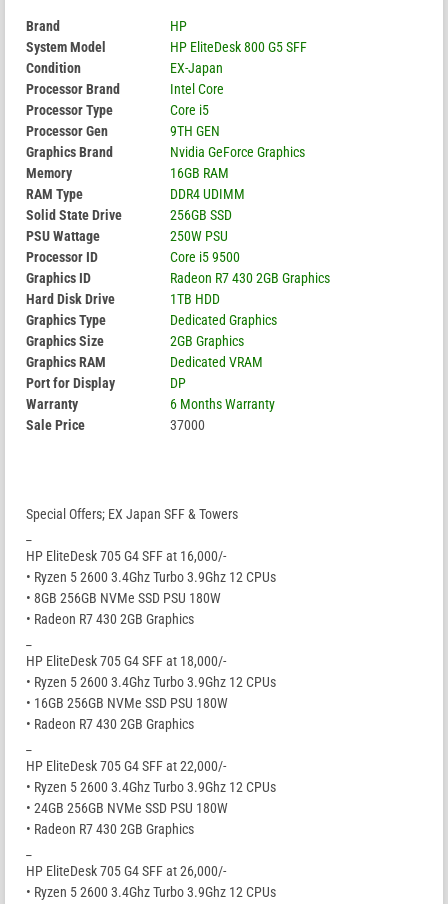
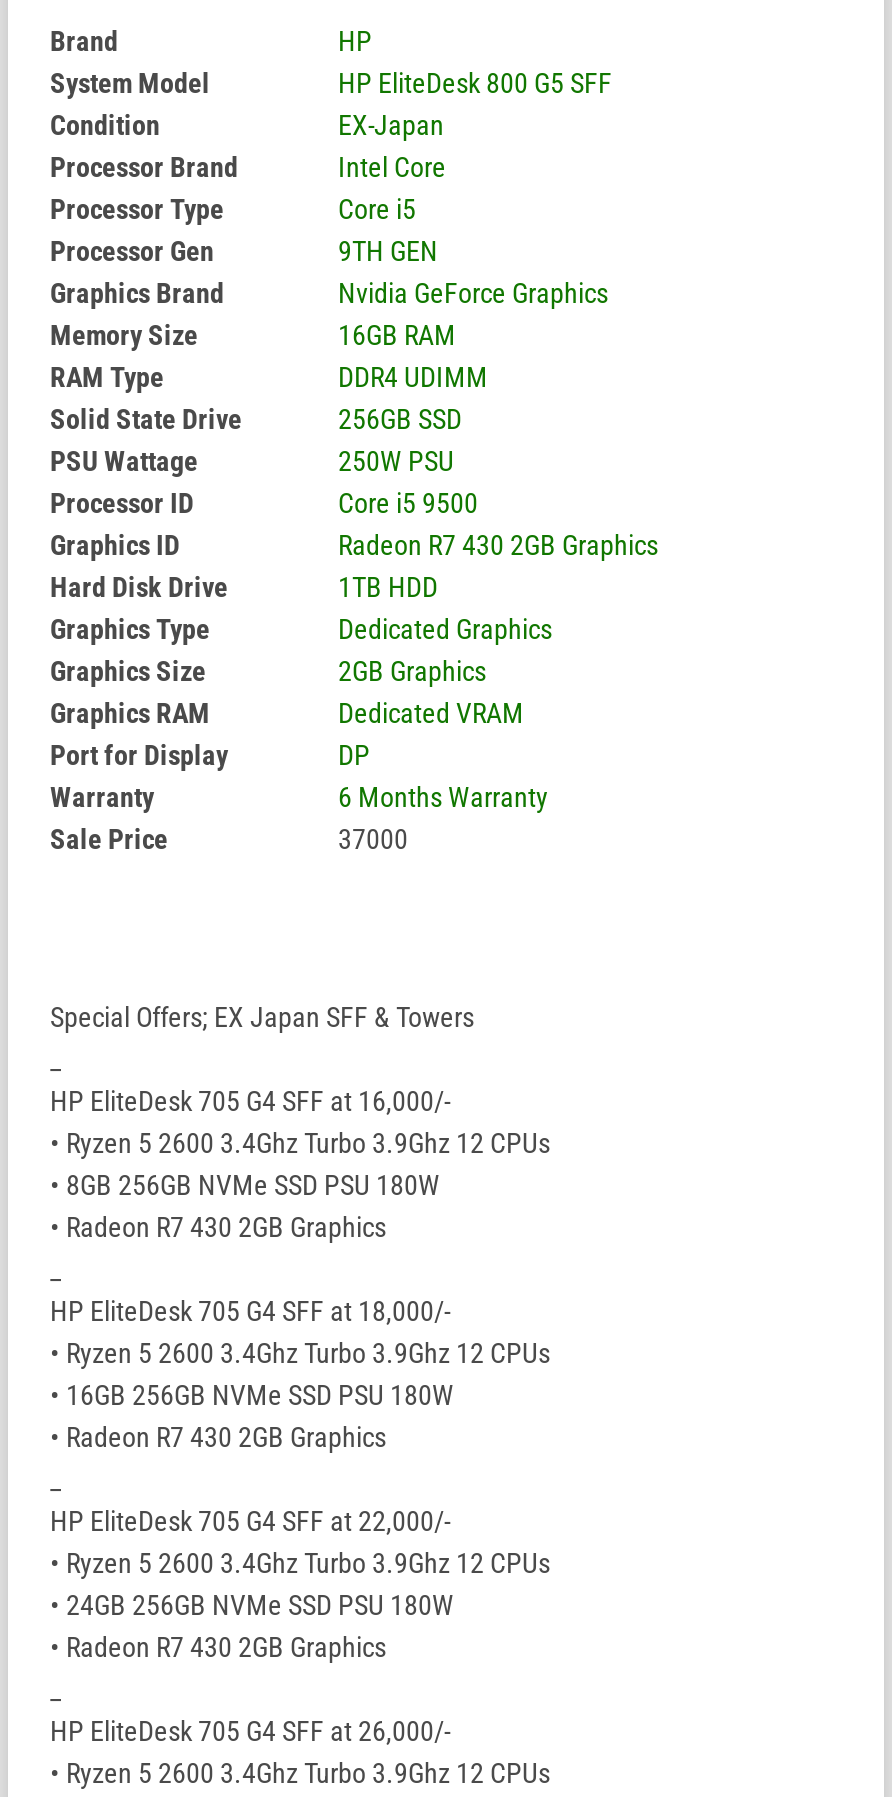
[26,165,72,181] Memory -> [50,320,198,352] Memory Size

